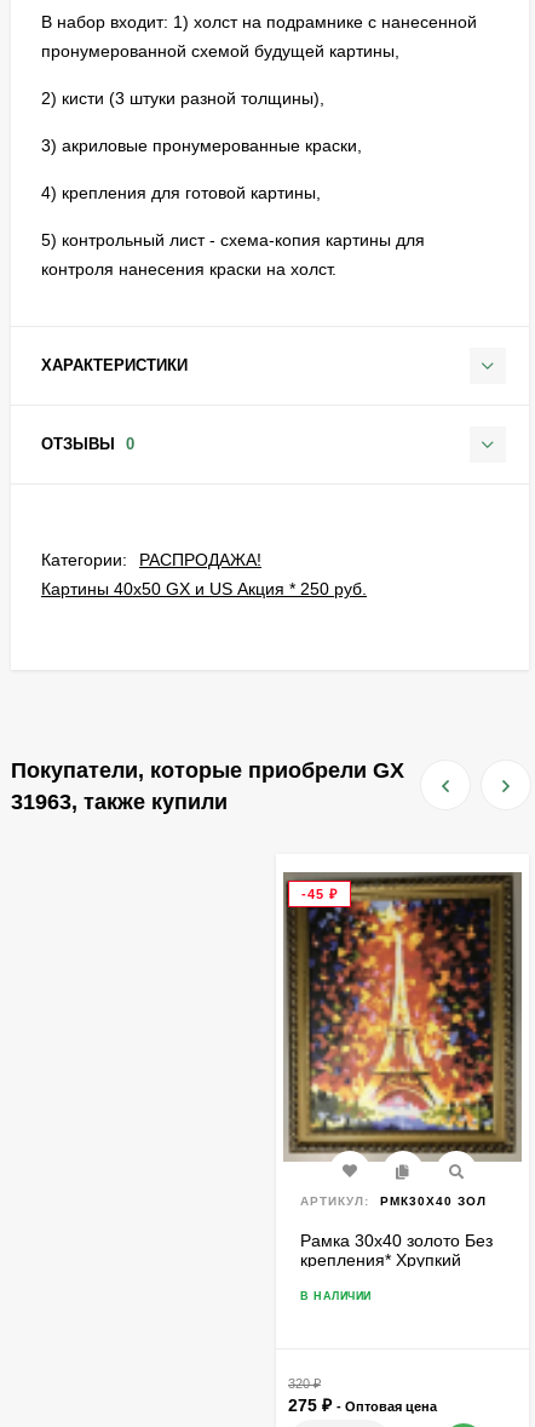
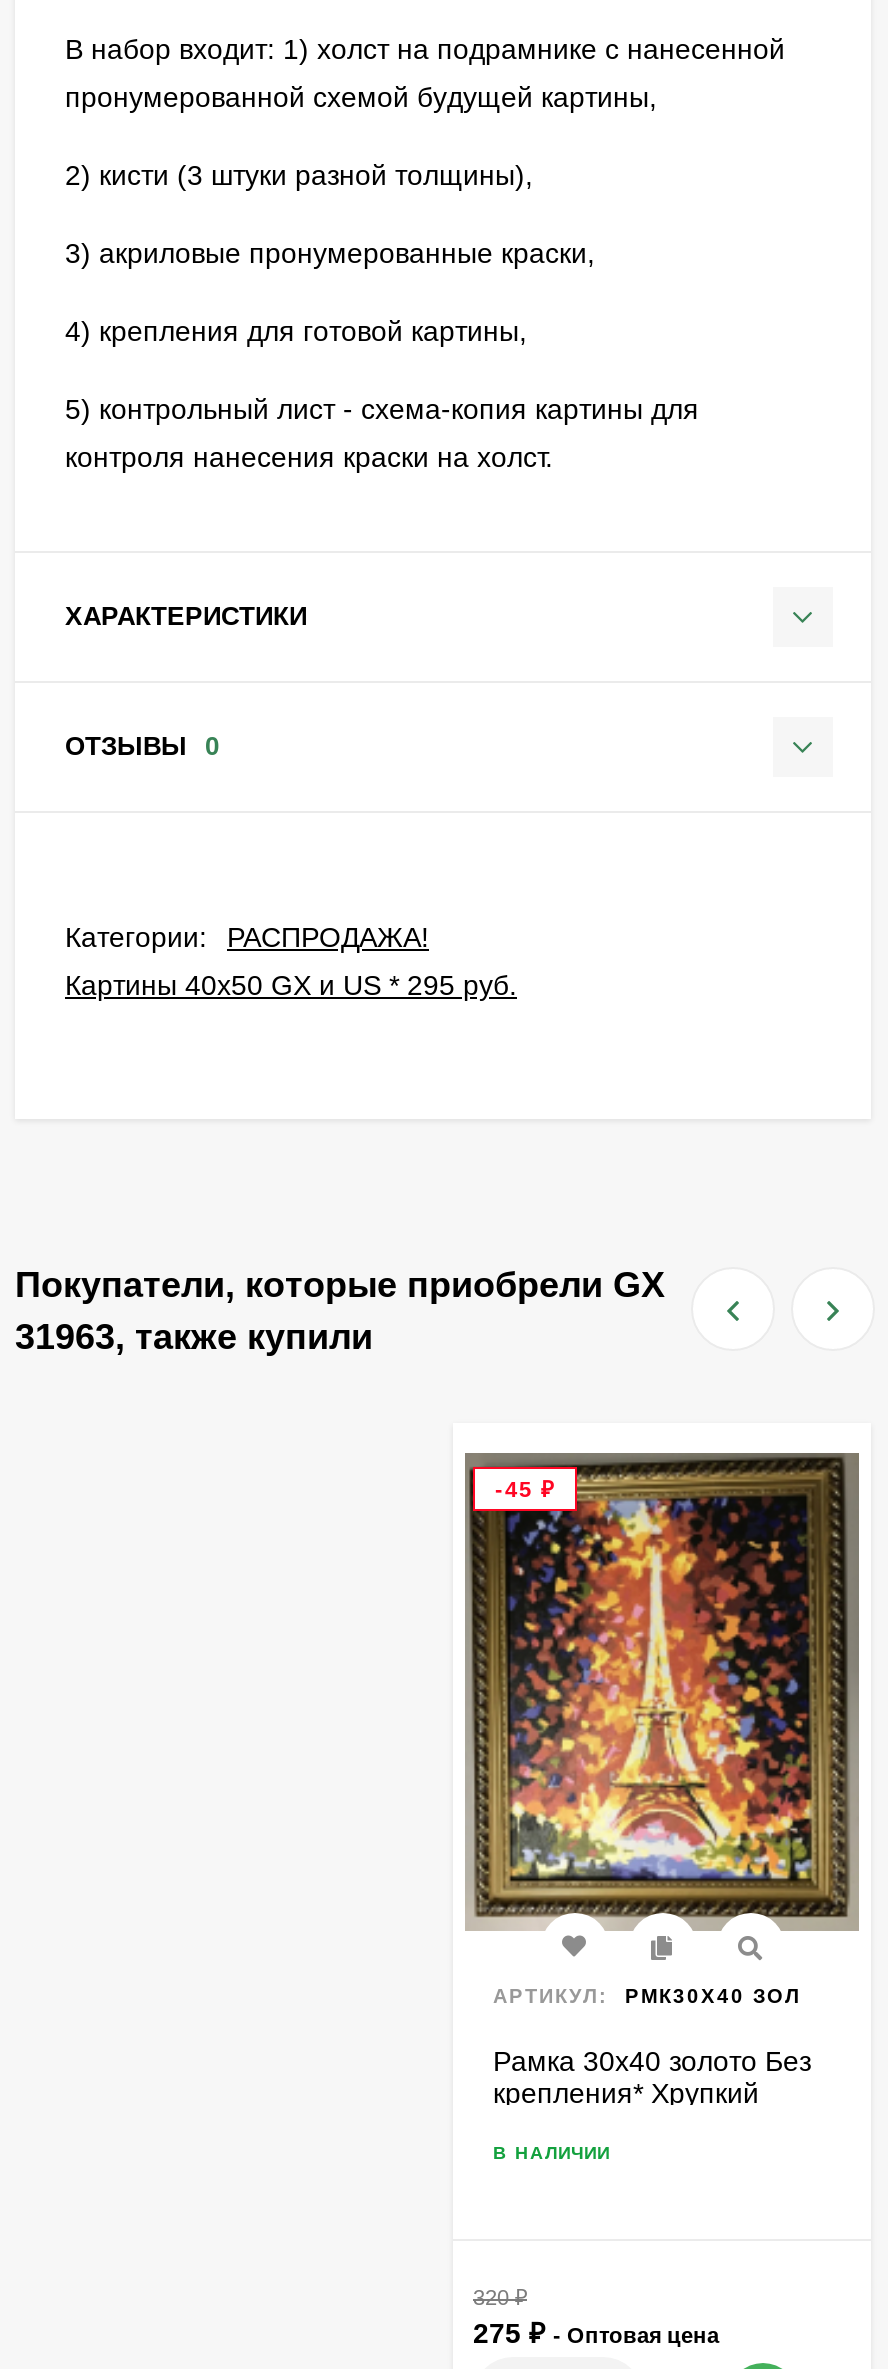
[41,580,367,599] Картины 40х50 GX и US Акция * 250 руб. -> [65,970,517,1002] Картины 40х50 GX и US * 295 руб.

